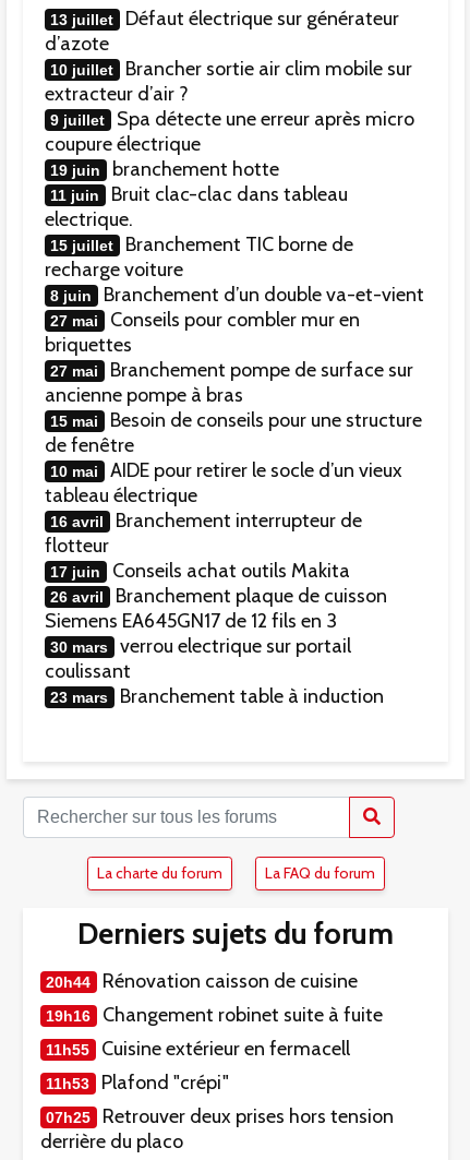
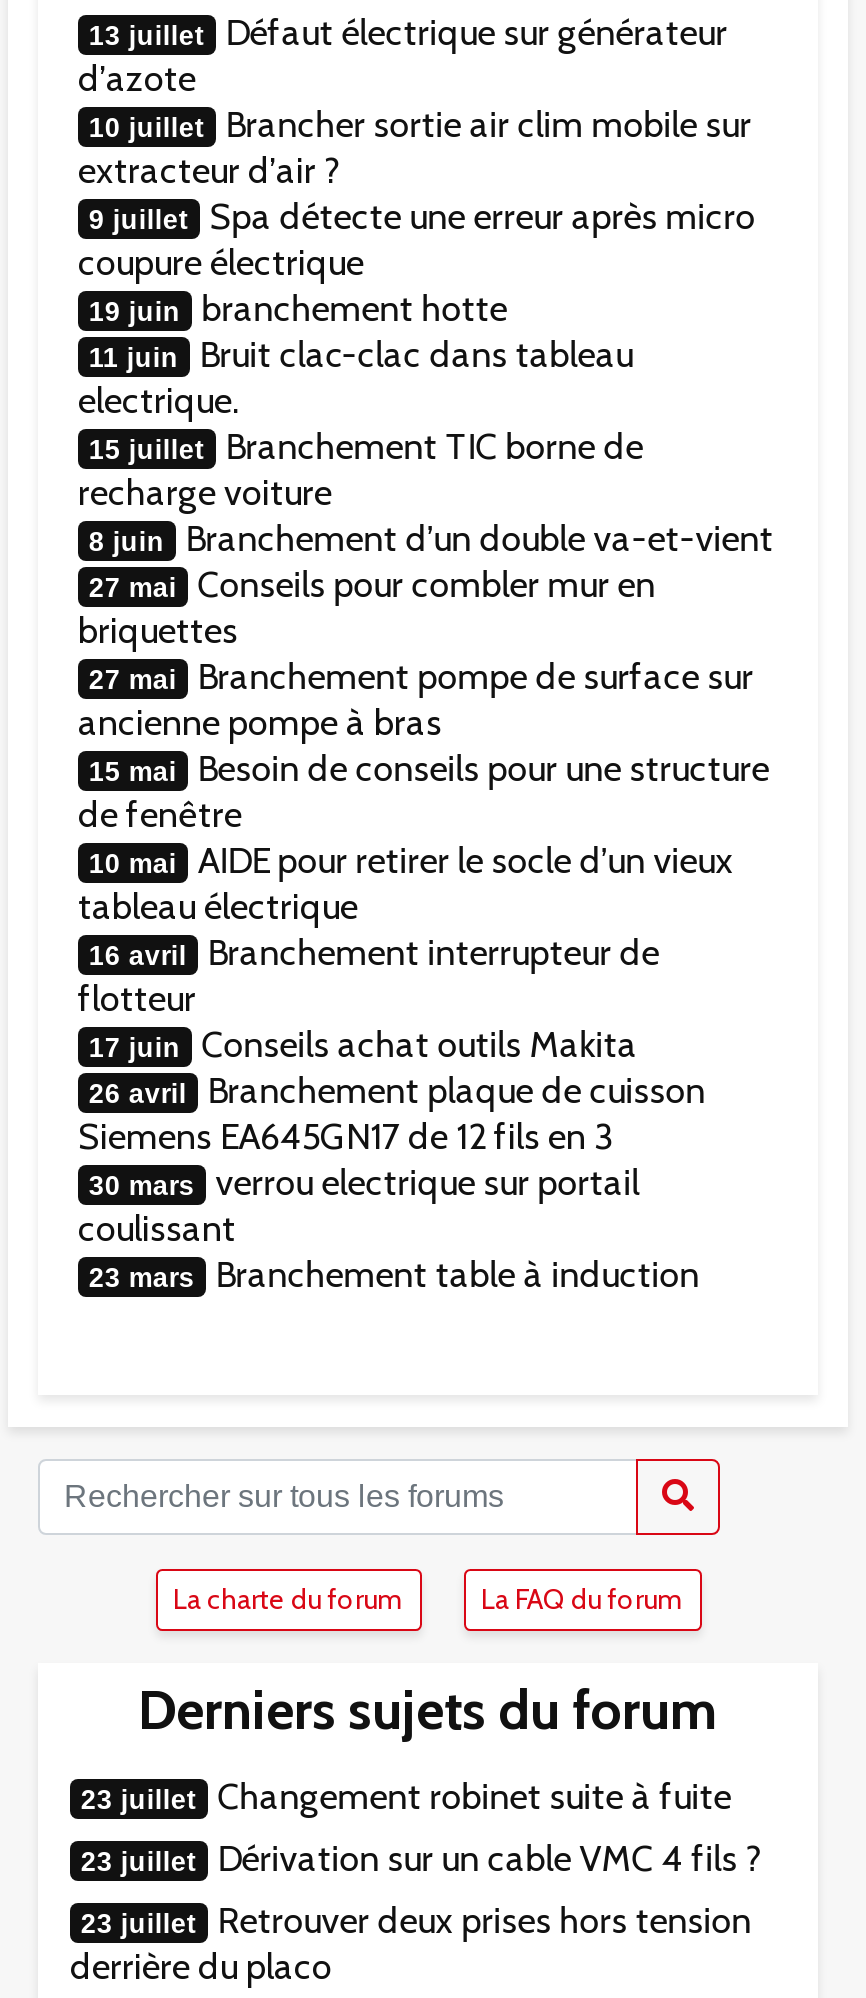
[46,969,357,1024] 20h44 | Rénovation caisson de cuisine | 19h16 -> [81,1785,197,1815] 23 juillet
[46,1036,350,1126] 11h55 | Cuisine extérieur en fermacell | 11h53 | Plafond "crépi" | 07h25 -> [81,1837,764,1939] 23 juillet | Dérivation sur un cable VMC 4 fils ? | 23 juillet

